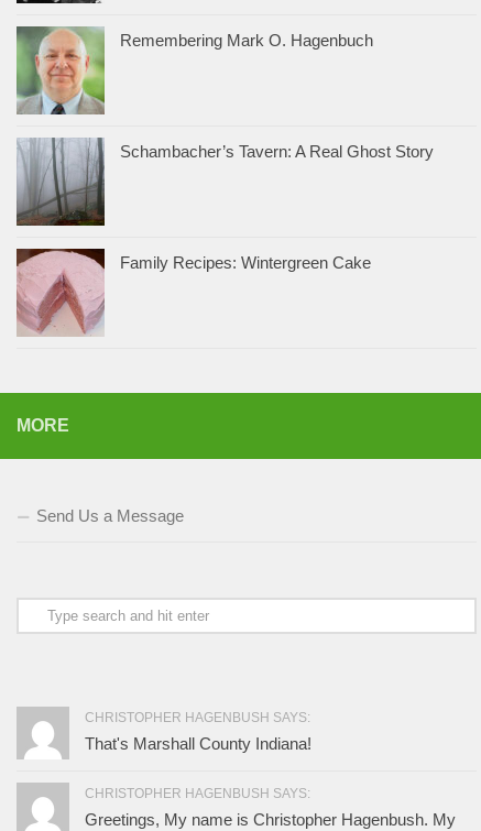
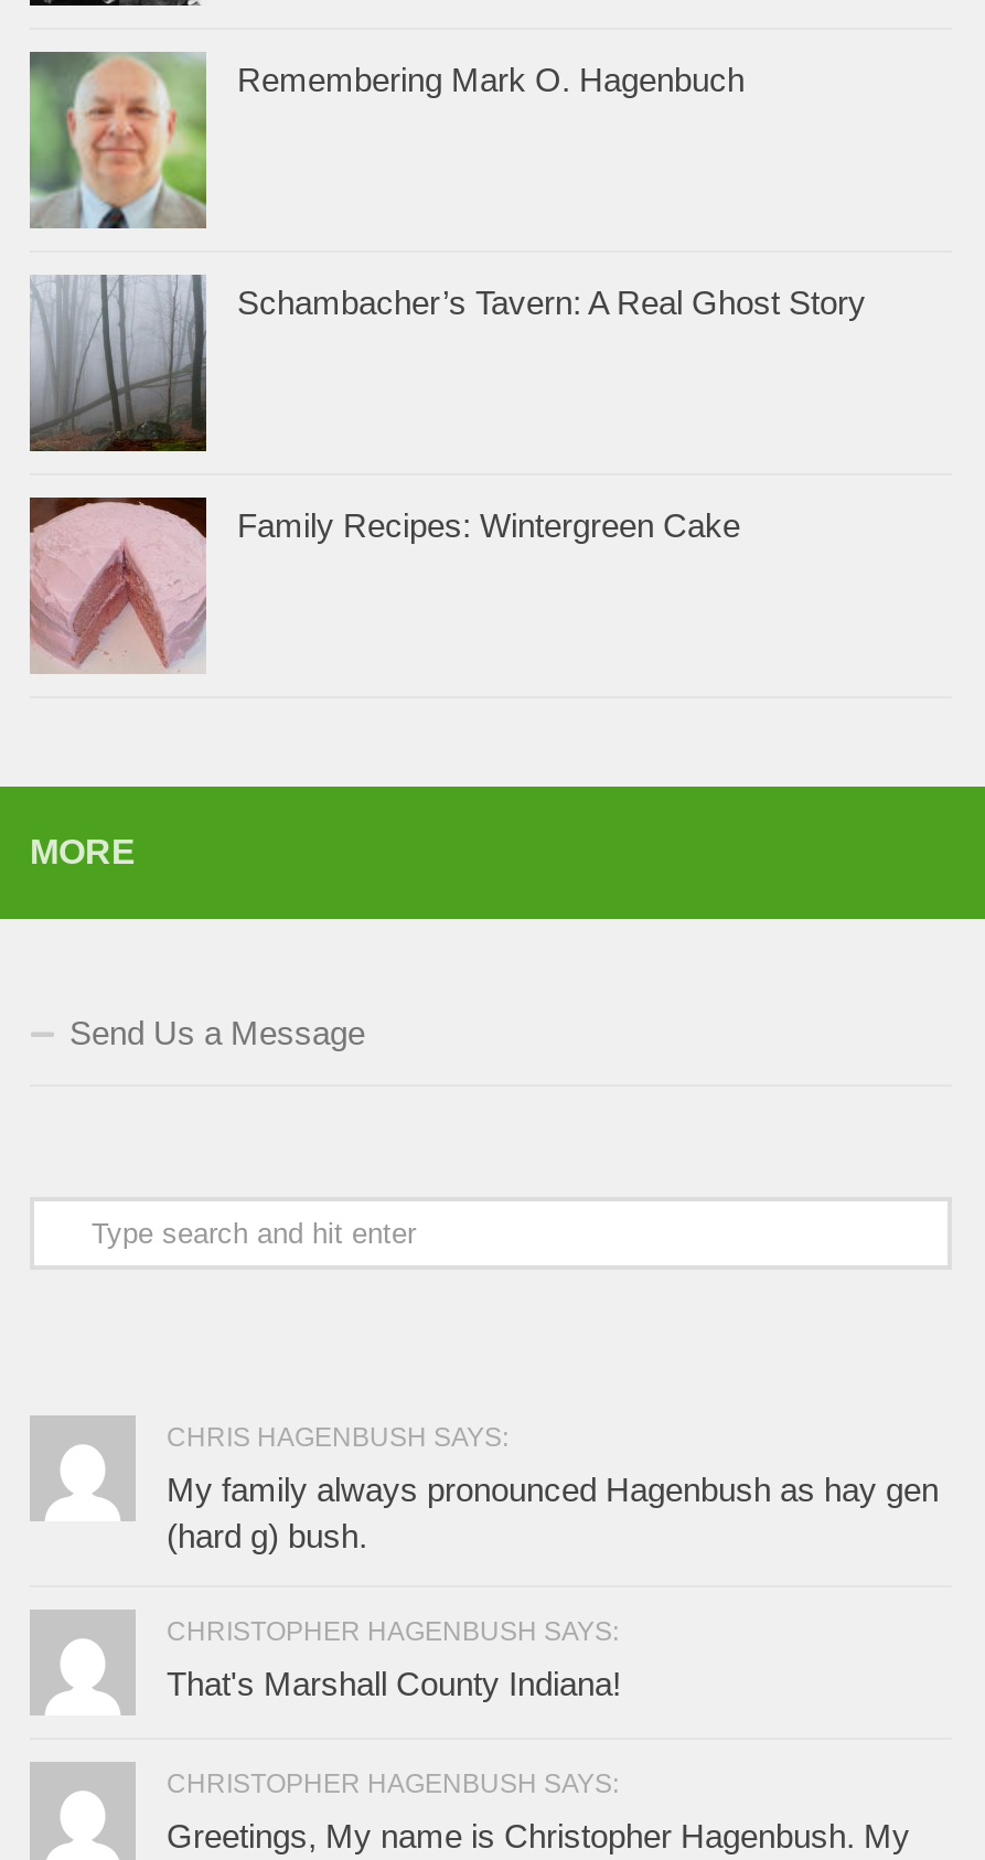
none -> [167,1423,939,1555] CHRIS HAGENBUSH SAYS: | My family always pronounced Hagenbush as hay gen | (hard g) bush.

